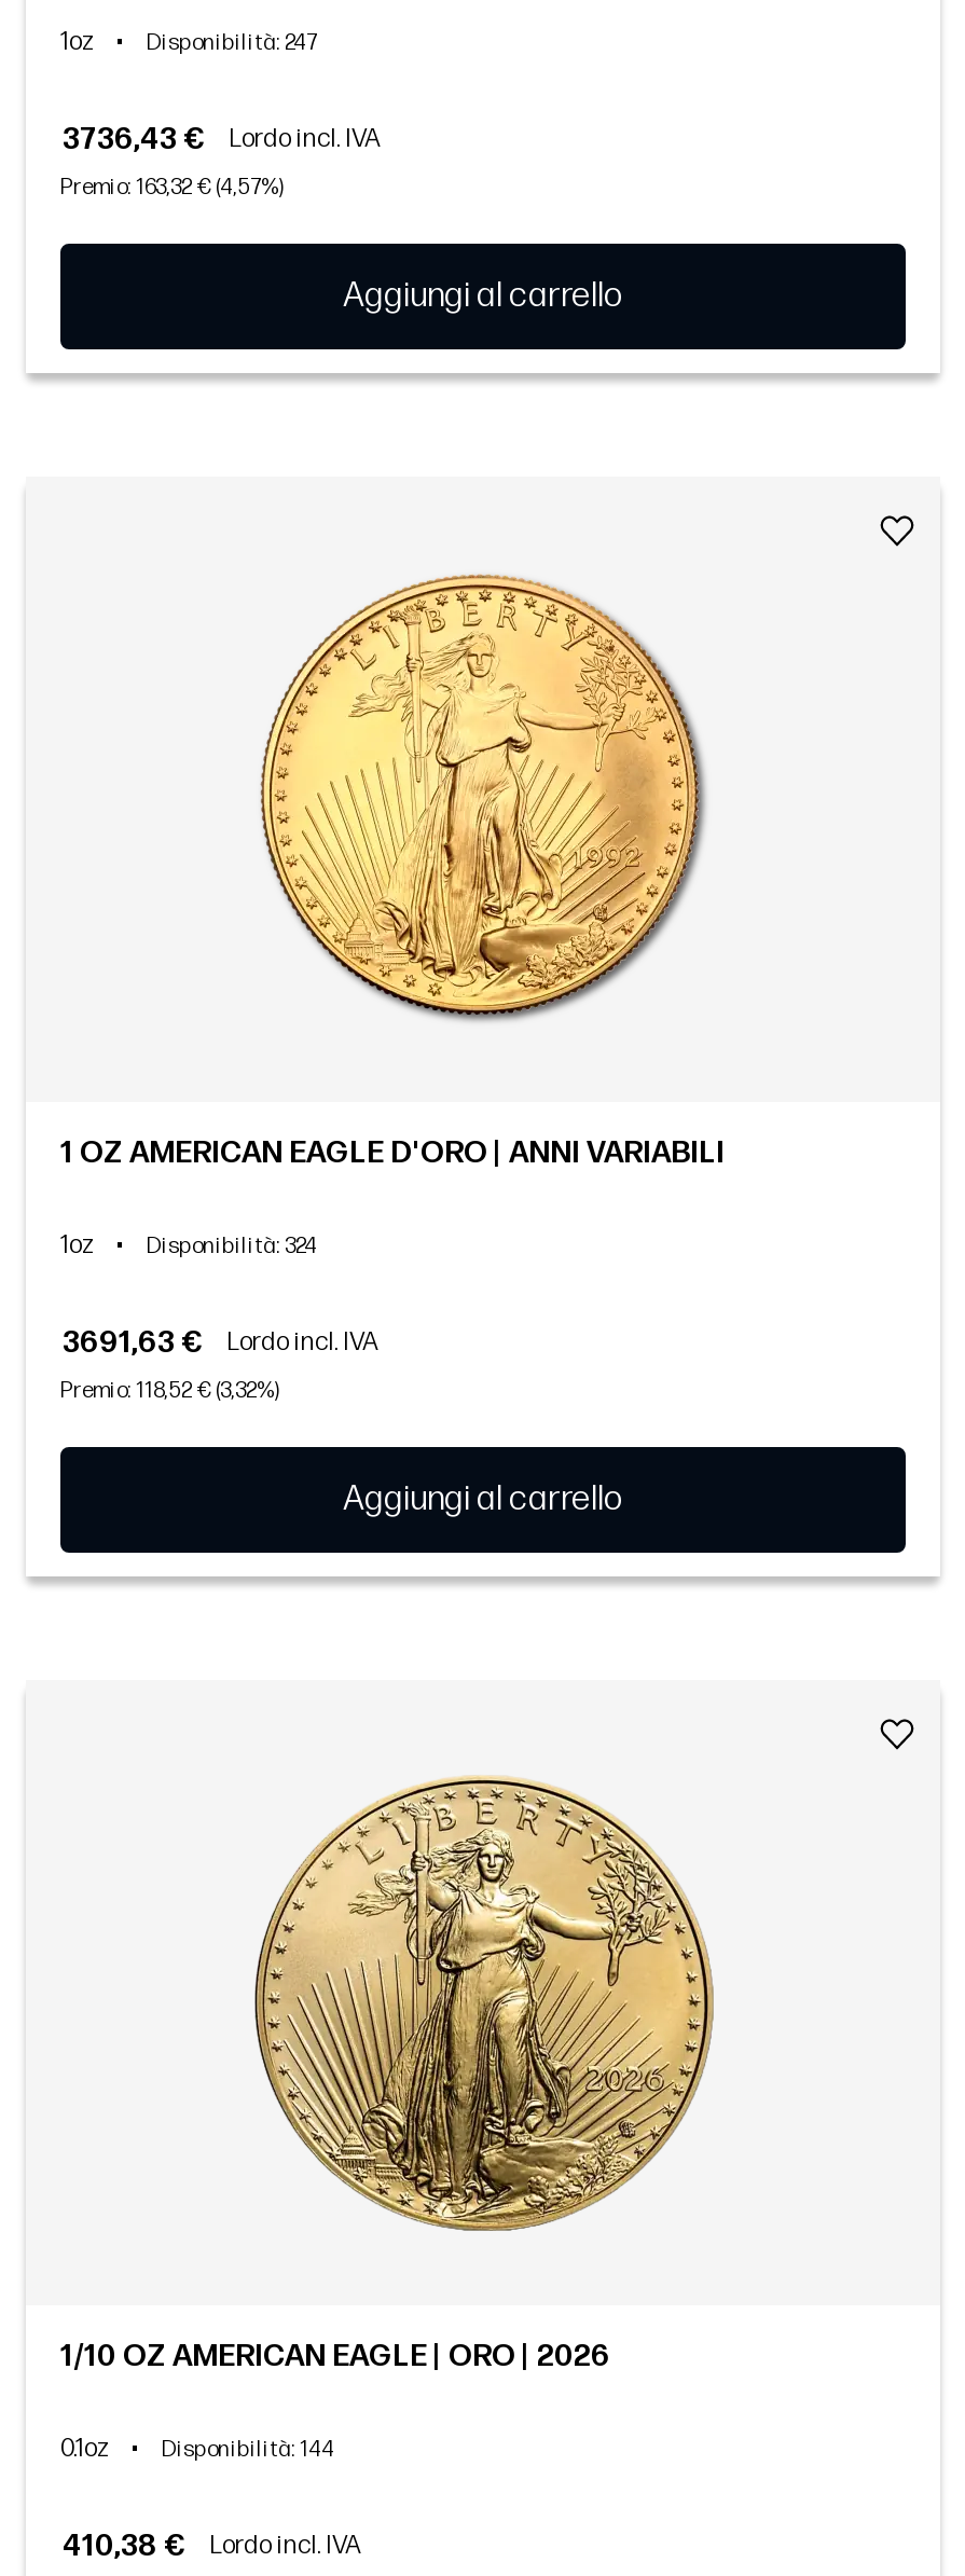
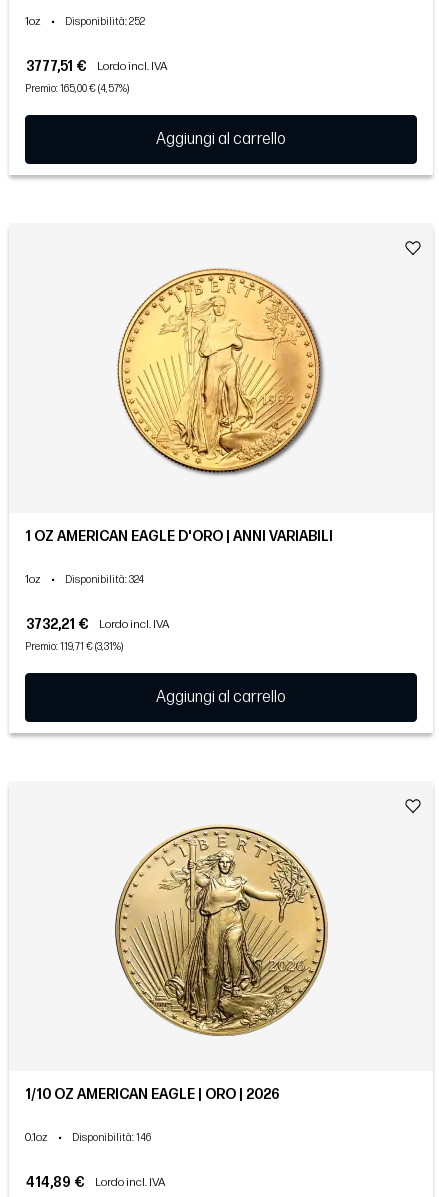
[147,31,317,57] Disponibilità: 247 -> [65,16,145,28] Disponibilità: 252
[63,122,382,159] 3736,43 € Lordo incl. IVA -> [26,58,168,75] 3777,51 € Lordo incl. IVA
[60,176,282,202] Premio: 163,32 € (4,57%) -> [25,83,129,95] Premio: 165,00 € (4,57%)
[63,1325,380,1361] 3691,63 € Lordo incl. IVA -> [26,616,170,633] 3732,21 € Lordo incl. IVA
[60,1379,278,1405] Premio: 118,52 € (3,32%) -> [25,641,123,653] Premio: 119,71 € (3,31%)
[162,2437,334,2463] Disponibilità: 144 -> [72,1132,151,1144] Disponibilità: 146
[63,2528,362,2565] 410,38 € Lordo incl. IVA -> [26,1174,166,1191] 414,89 € Lordo incl. IVA

